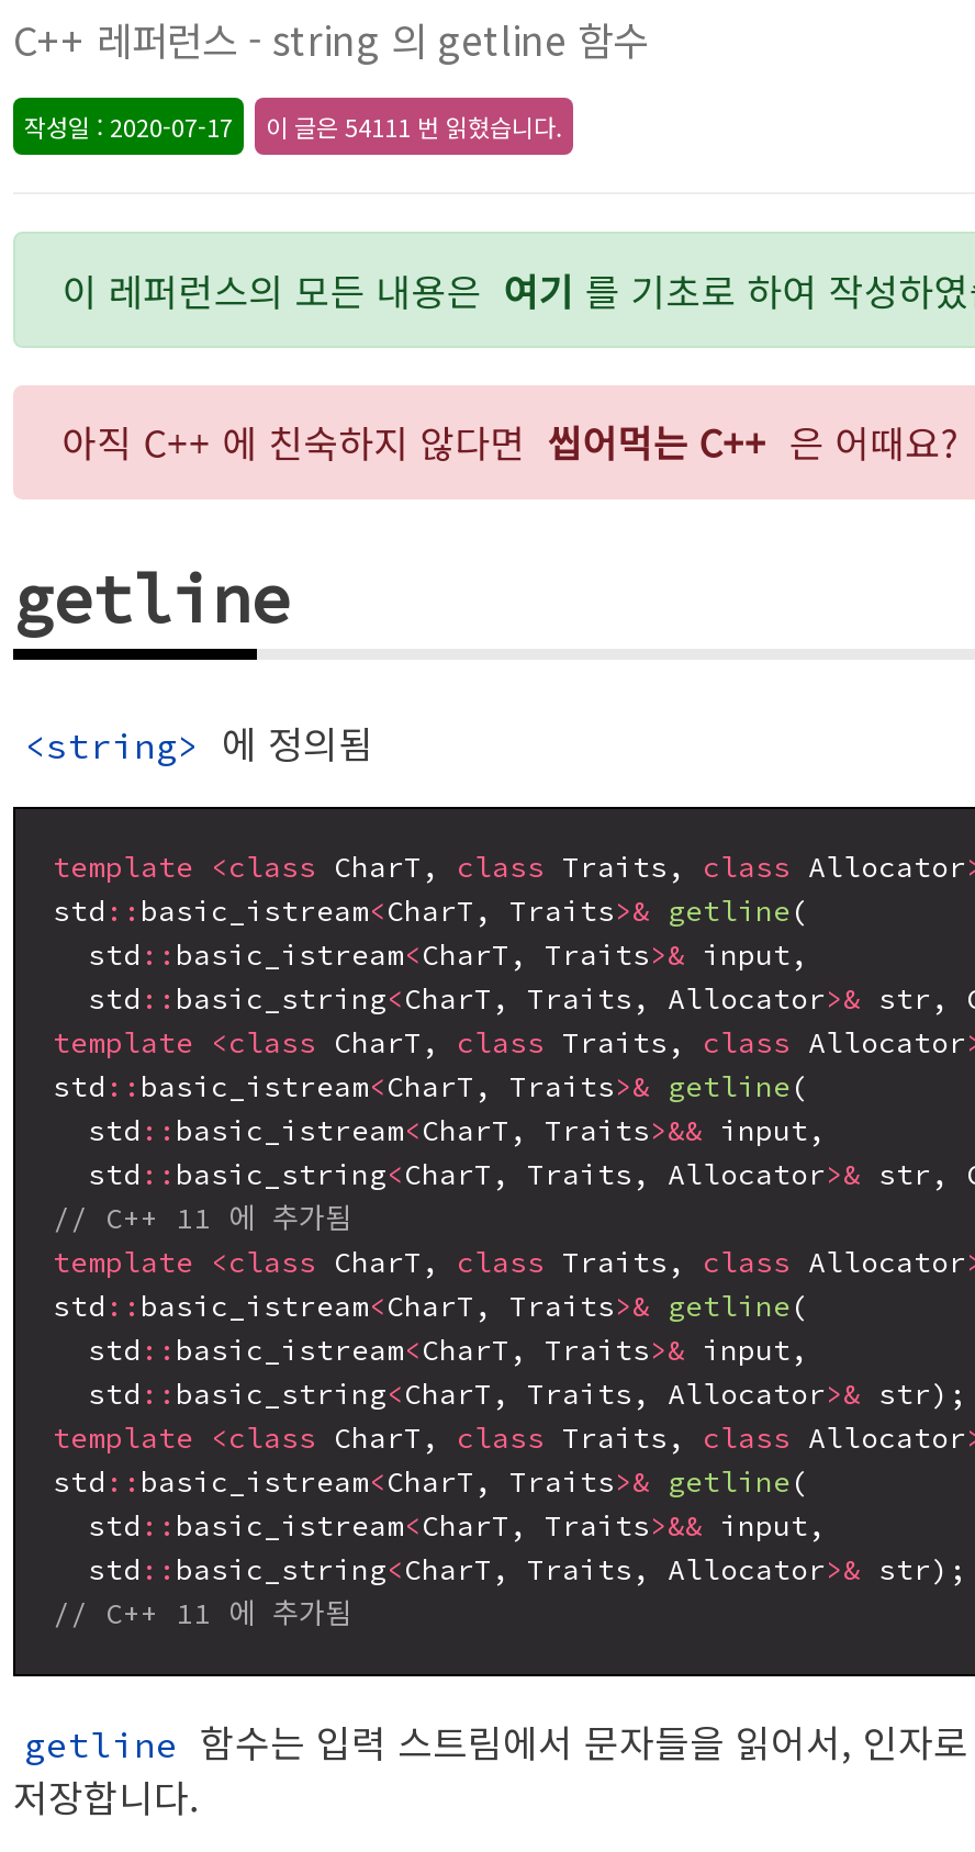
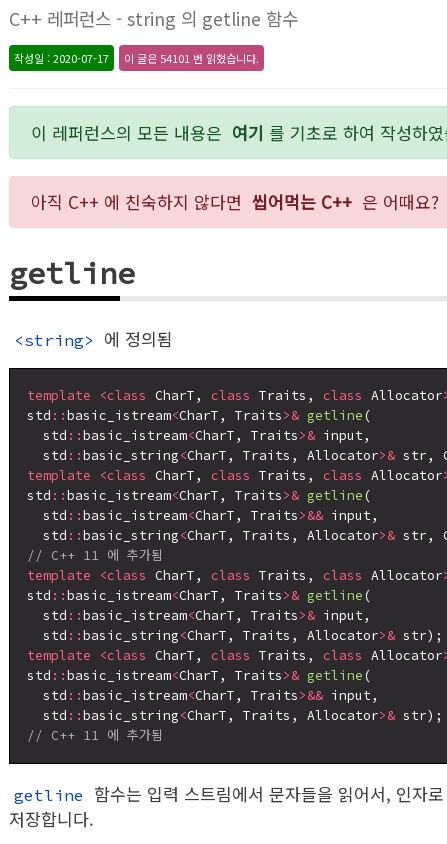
[266,109,562,144] 이 글은 54111 번 읽혔습니다. -> [124,50,259,66] 이 글은 54101 번 읽혔습니다.

